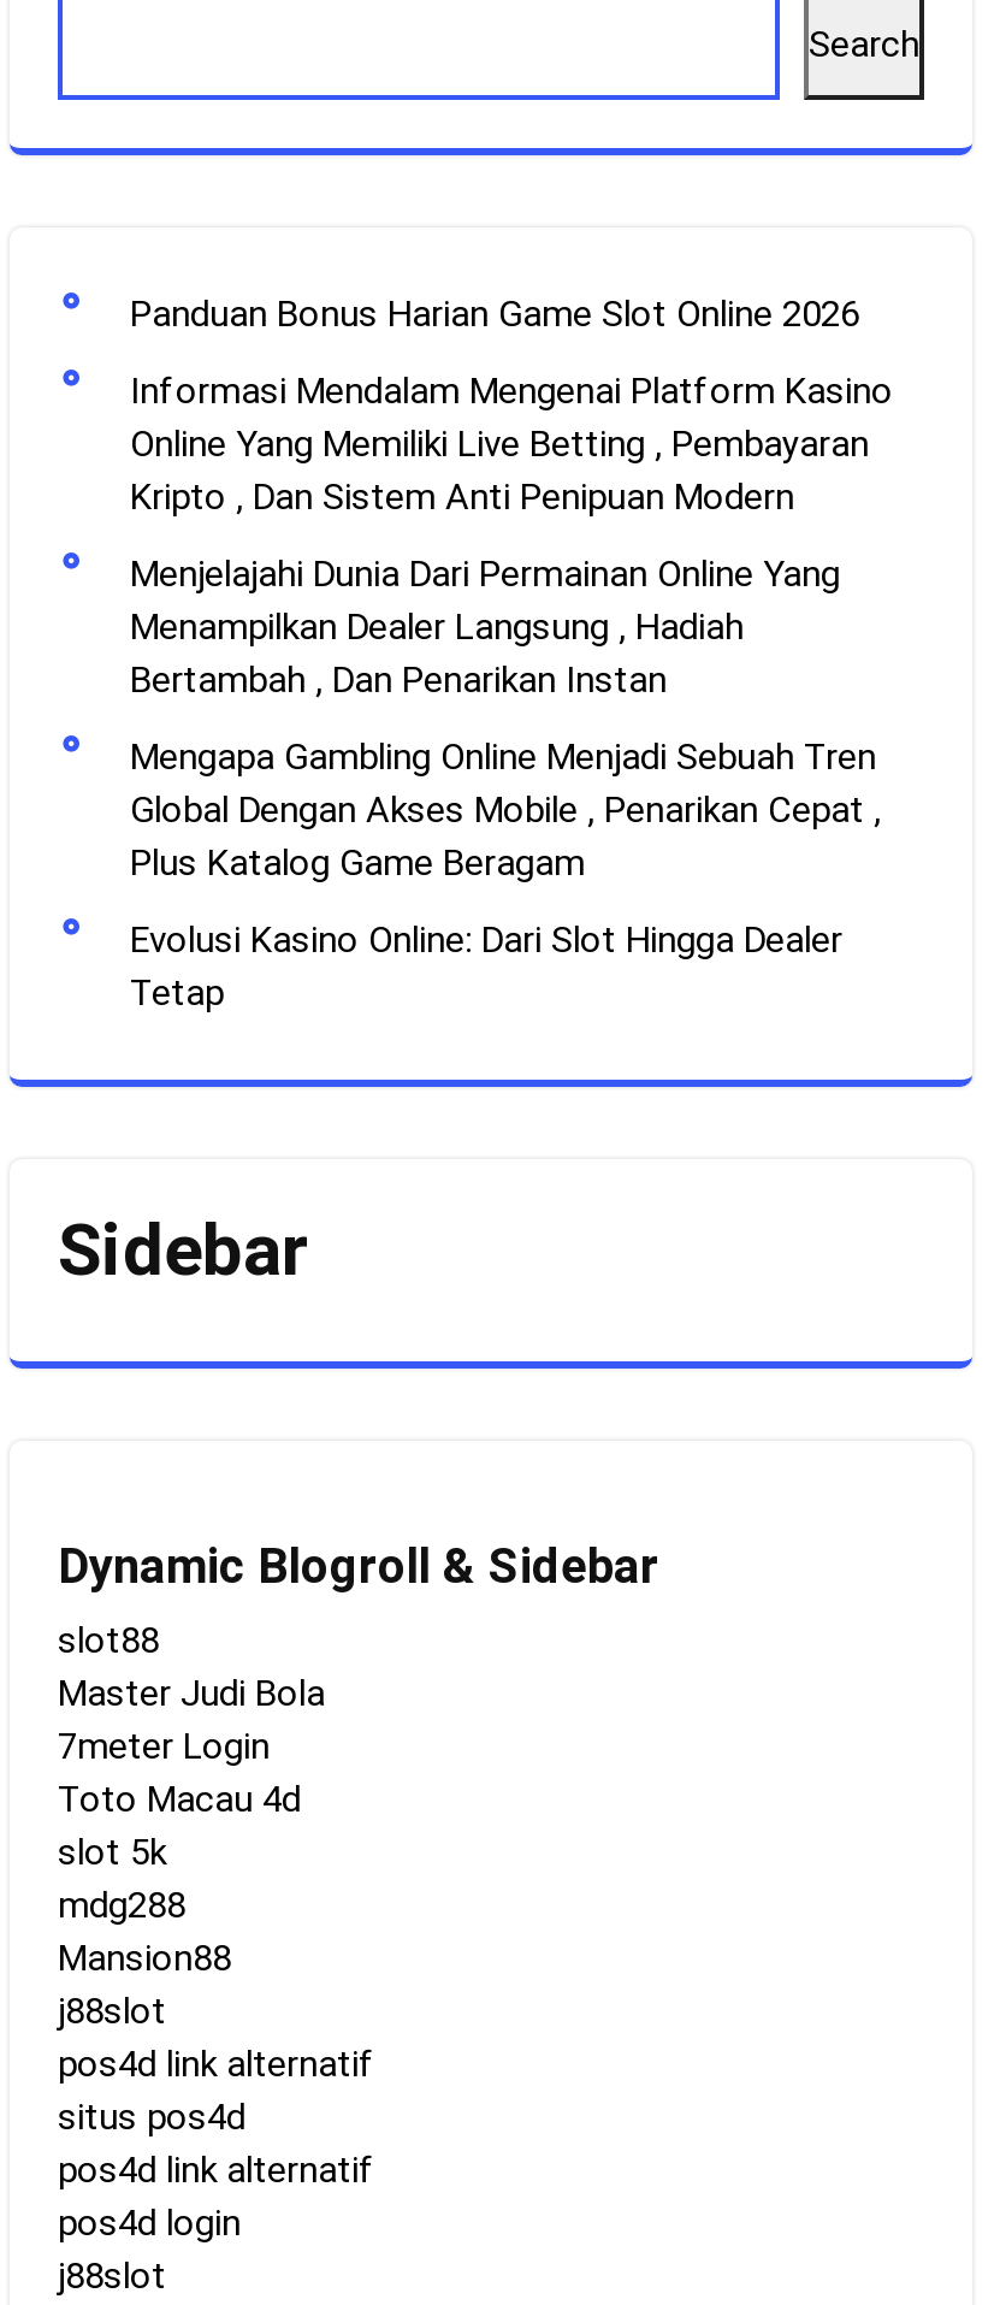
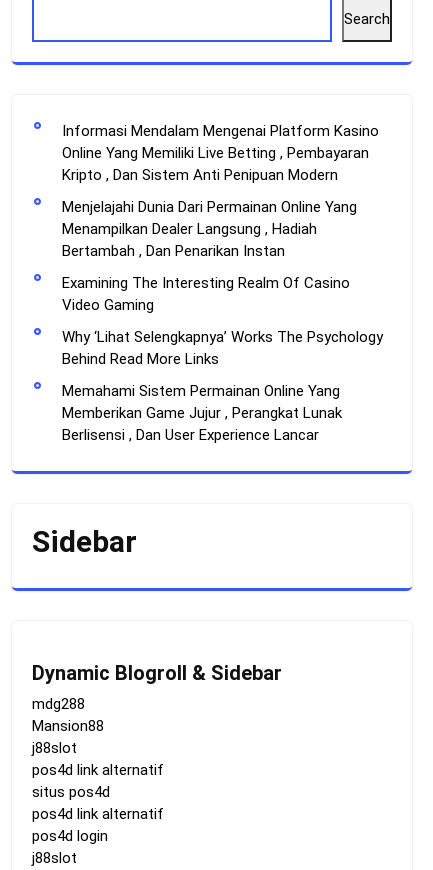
[130,292,859,336] Panduan Bonus Harian Game Slot Online 2026 -> none
[130,735,881,1015] Mengapa Gambling Online Menjadi Sebuah Tren | Global Dengan Akses Mobile , Penarikan Cepat , | Plus Katalog Game Beragam | Evolusi Kasino Online: Dari Slot Hingga Dealer | Tetap -> [62,274,383,444] Examining The Interesting Realm Of Casino | Video Gaming | Why ‘Lihat Selengkapnya’ Works The Psychology | Behind Read More Links | Memahami Sistem Permainan Online Yang | Memberikan Game Jujur , Perangkat Lunak | Berlisensi , Dan User Experience Lancar
moved [58,1207,659,1595] -> [32,524,282,685]: Sidebar | Dynamic Blogroll & Sidebar
[58,1619,325,1874] slot88 | Master Judi Bola | 7meter Login | Toto Macau 4d | slot 5k -> none

